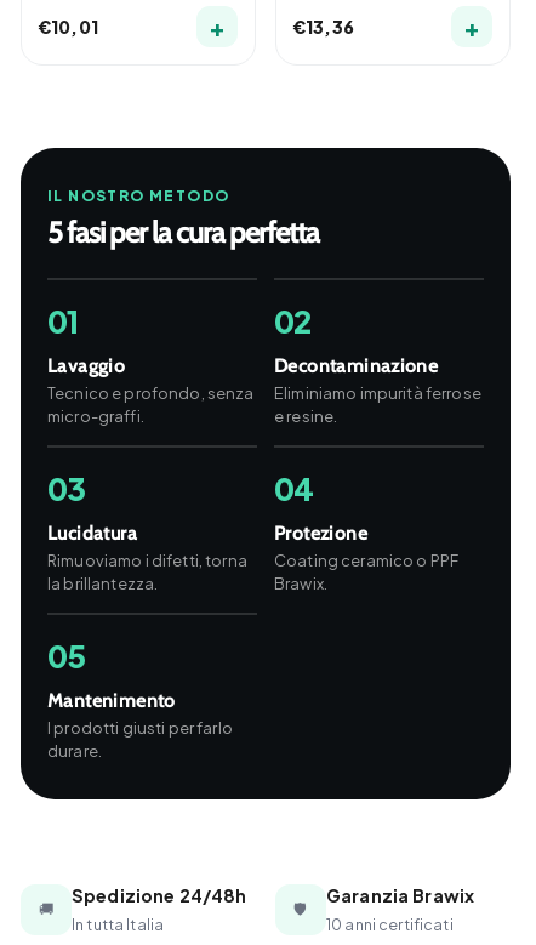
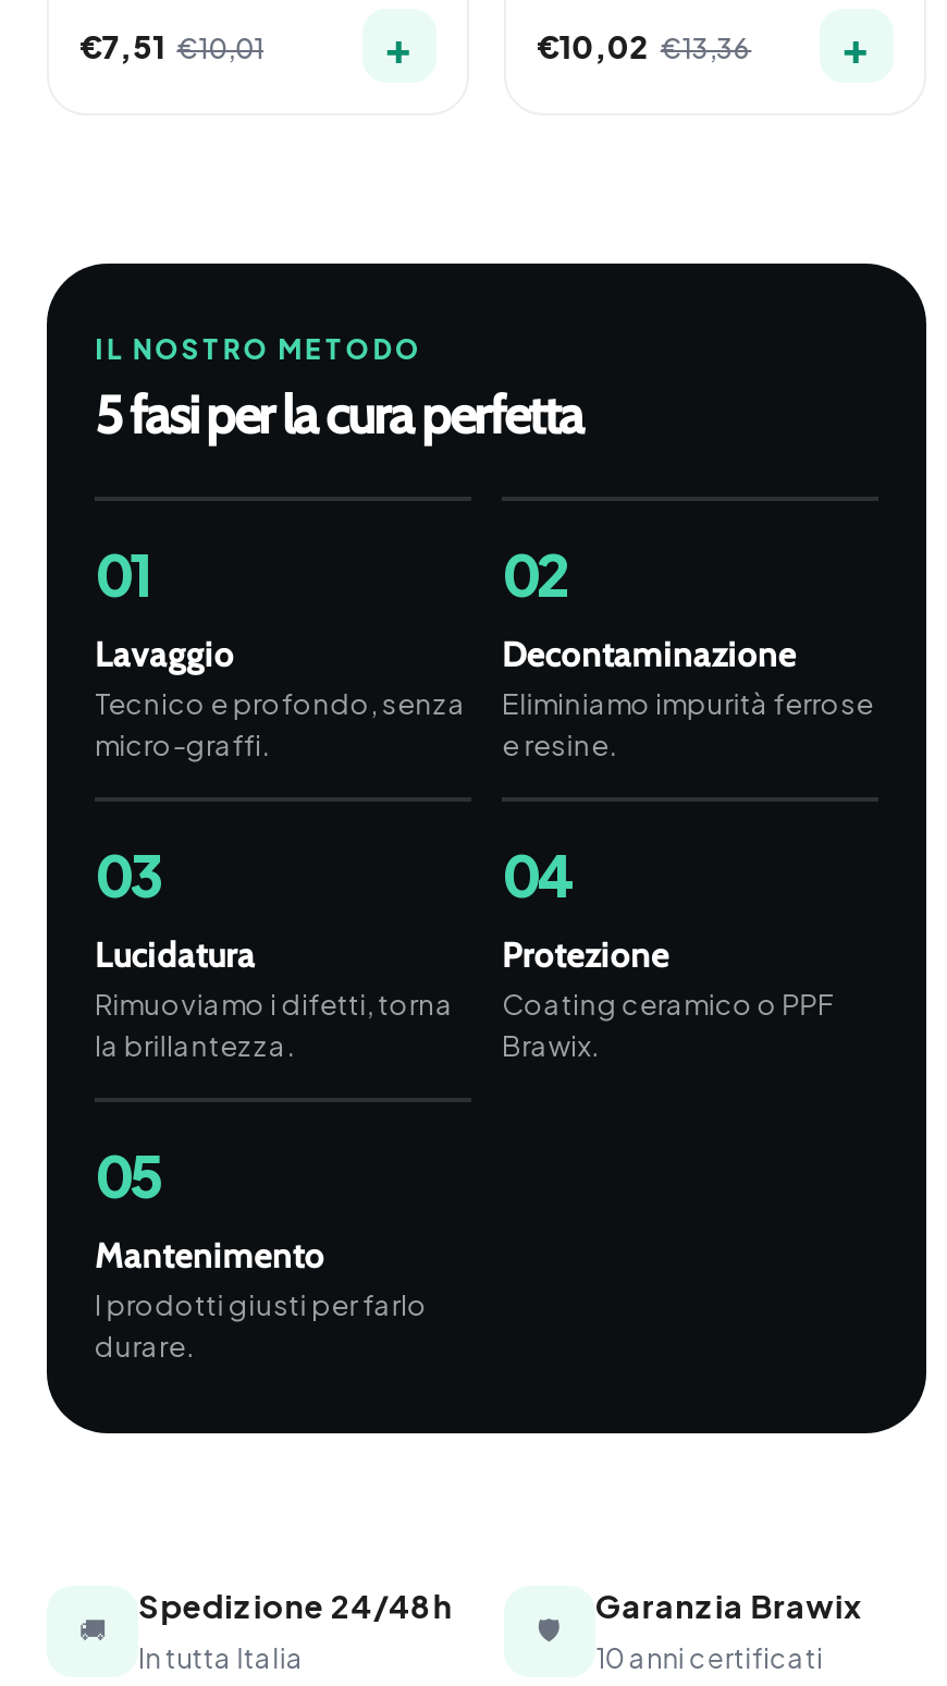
[39,16,98,38] €10,01 -> [79,27,263,66] €7,51 €10,01
[293,16,354,38] €13,36 -> [537,27,752,66] €10,02 €13,36

